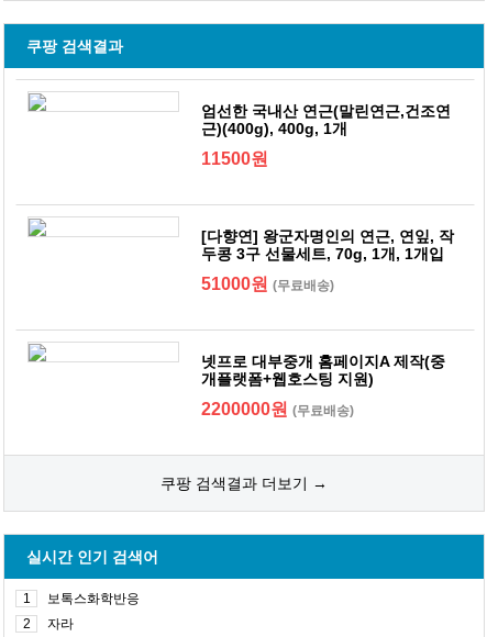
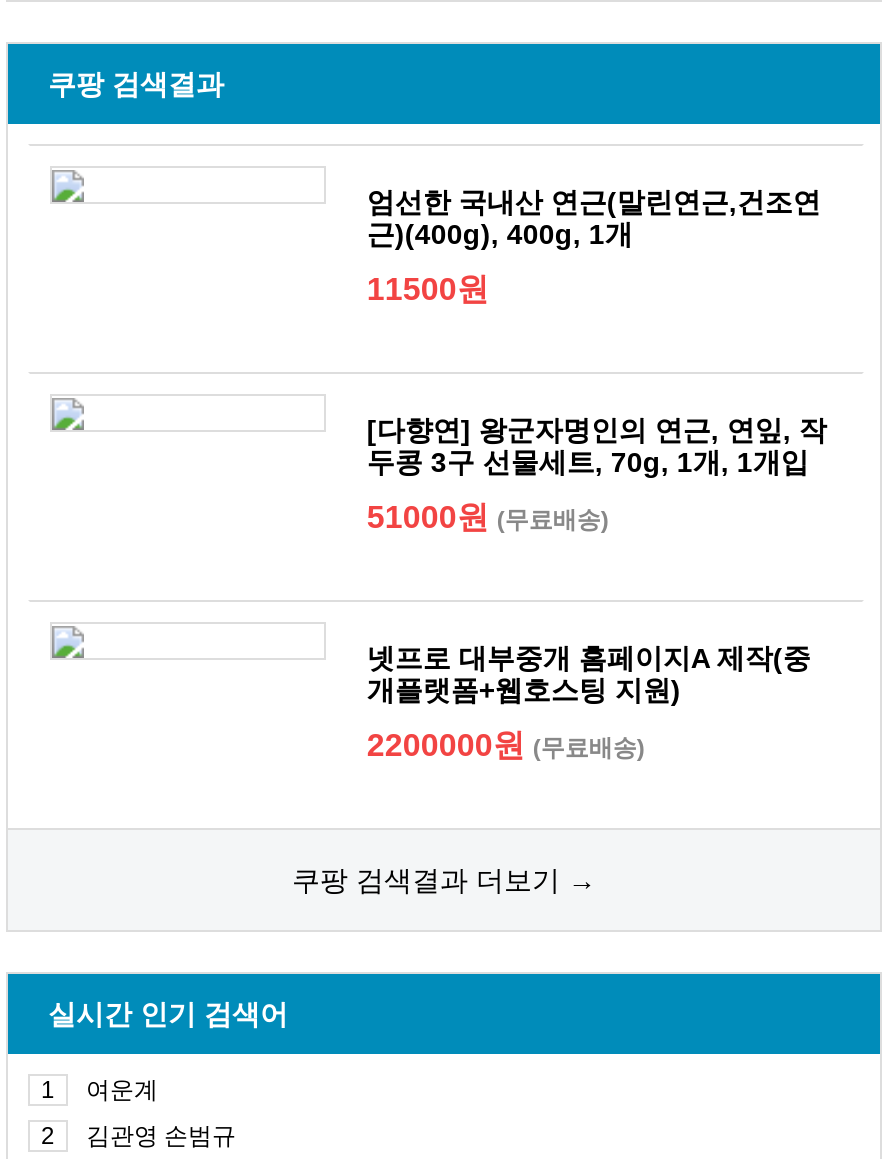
[47,591,140,606] 보톡스화학반응 -> [86,1076,158,1104] 여운계
[47,616,74,632] 자라 -> [86,1122,236,1150] 김관영 손범규

